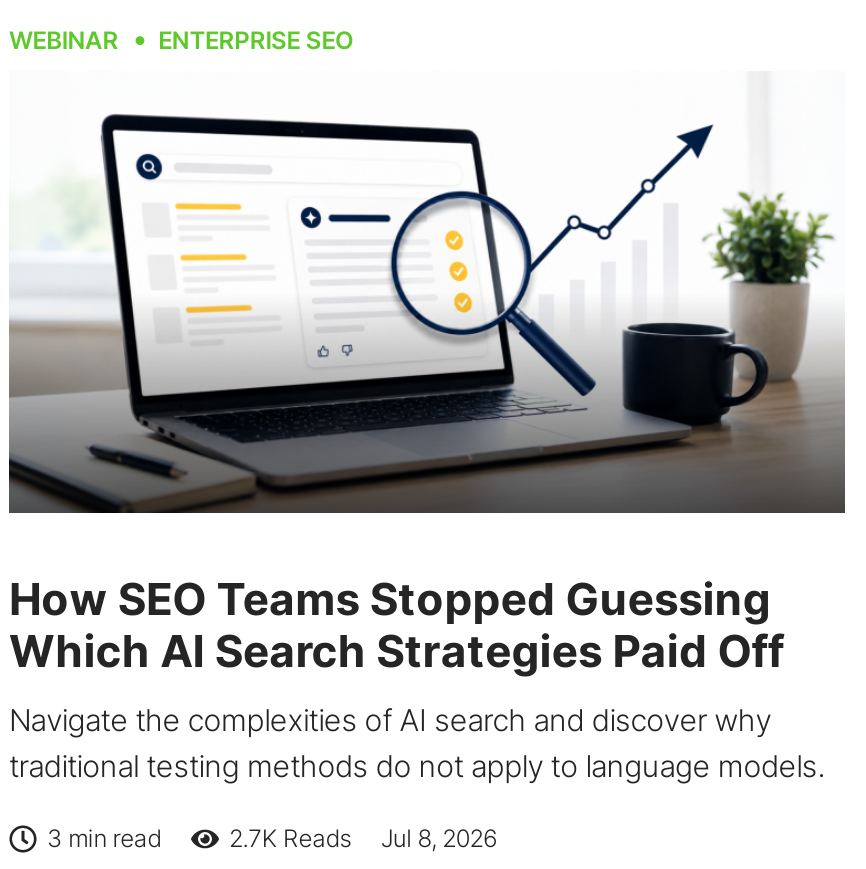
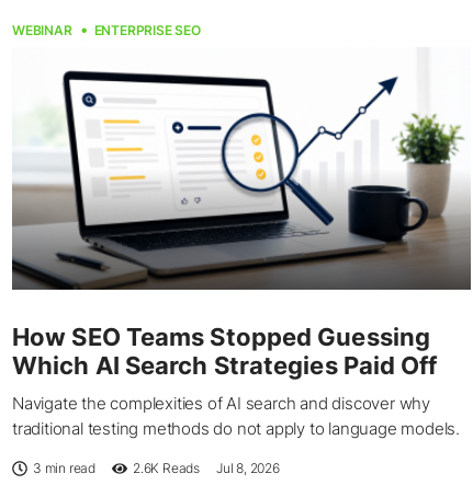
[229,823,497,853] 2.7K Reads Jul 8, 2026 -> [133,460,280,476] 2.6K Reads Jul 8, 2026

